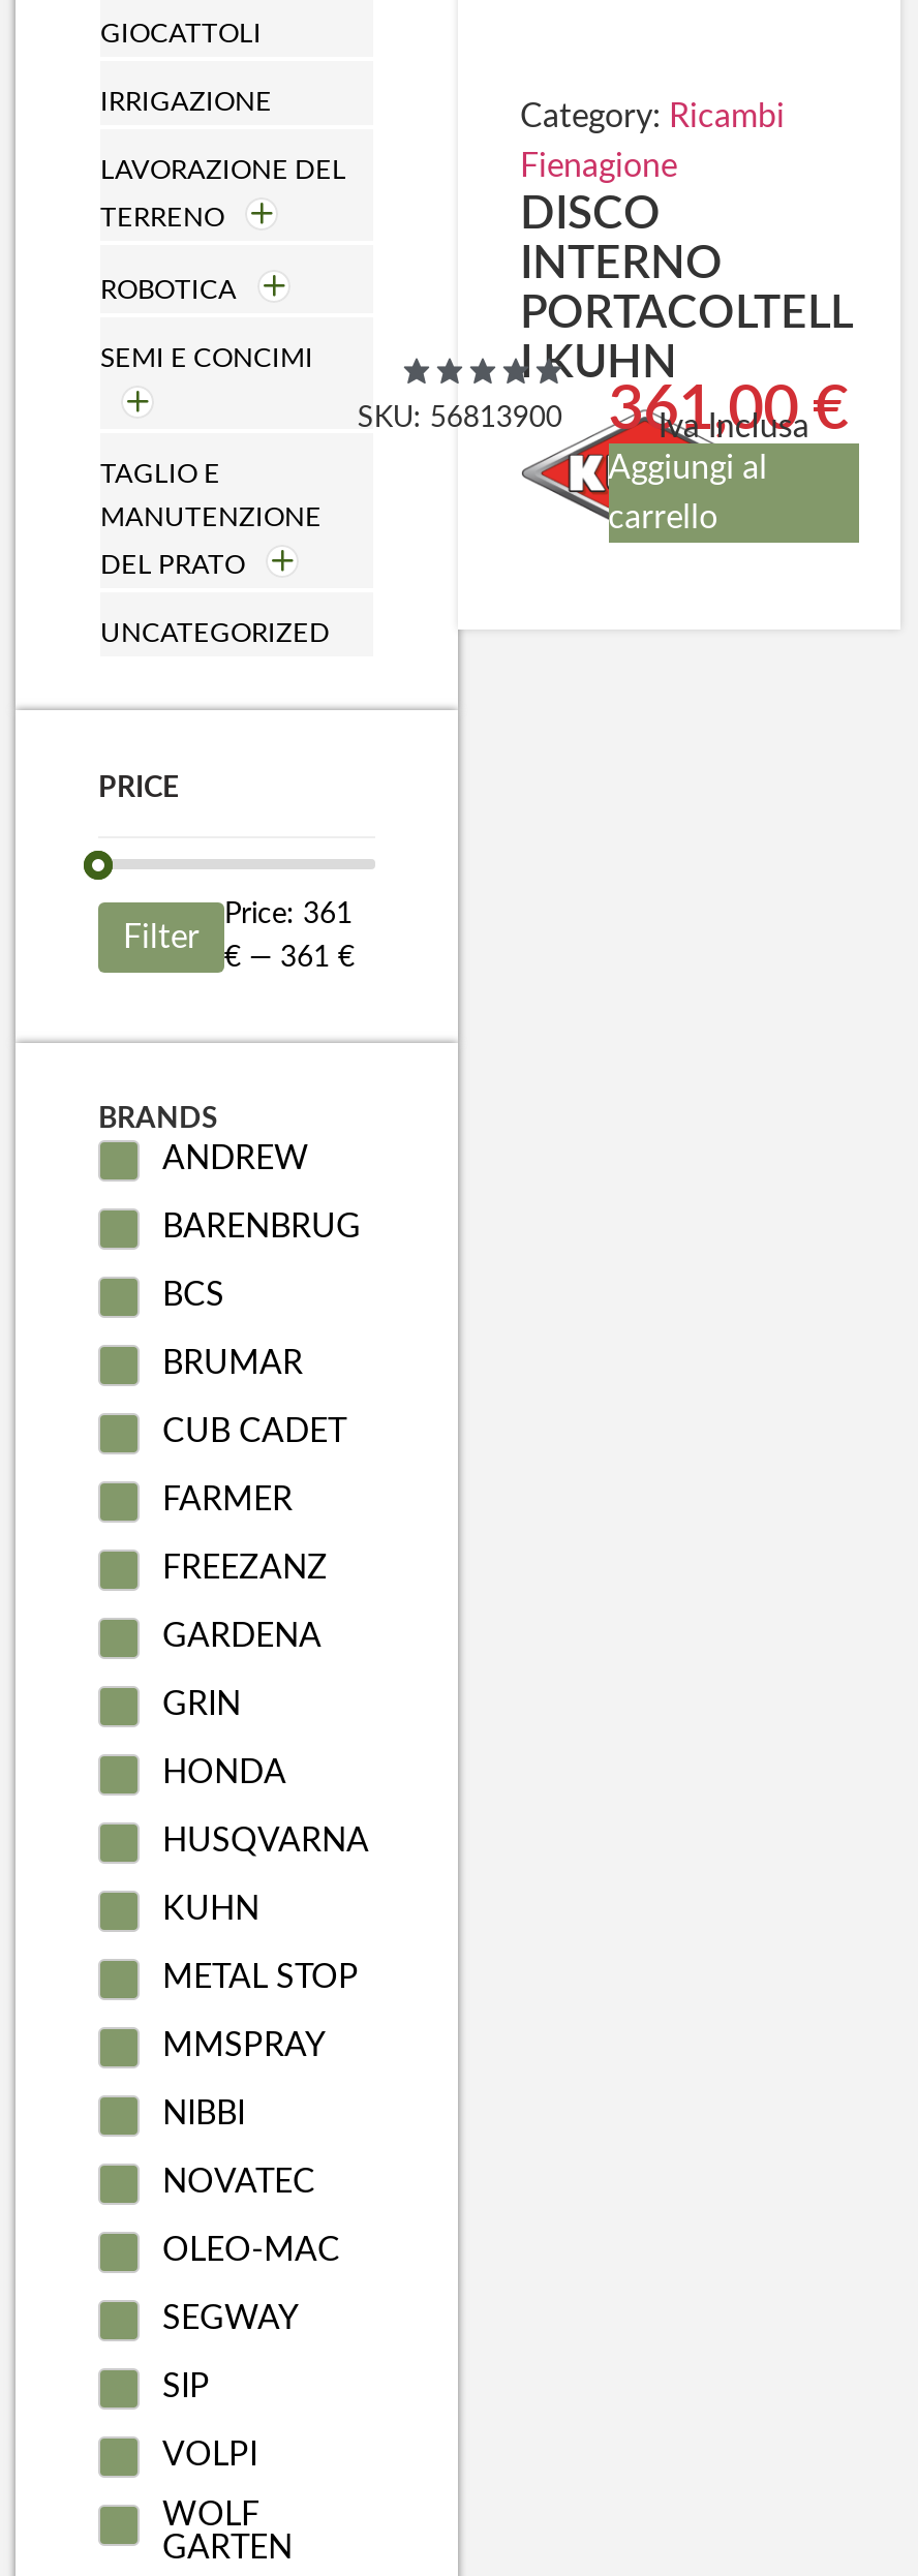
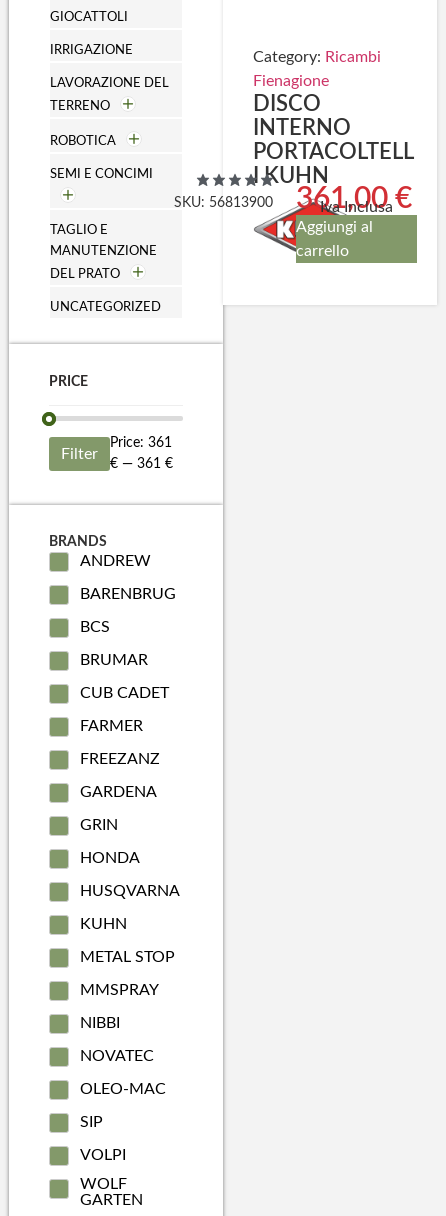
[162,2302,299,2335] SEGWAY -> none

